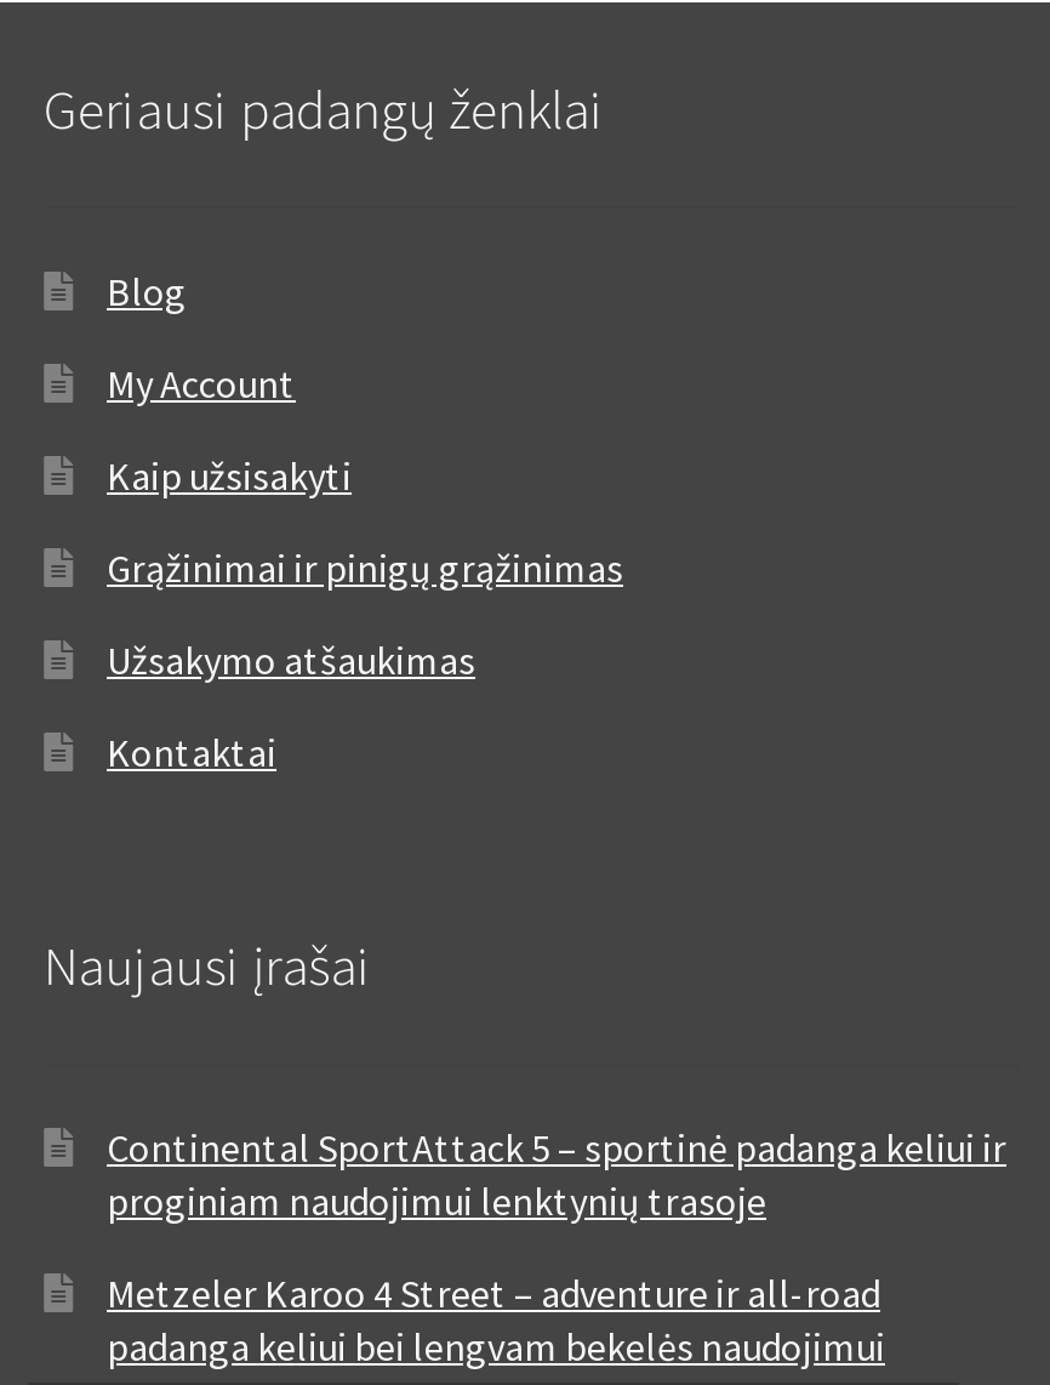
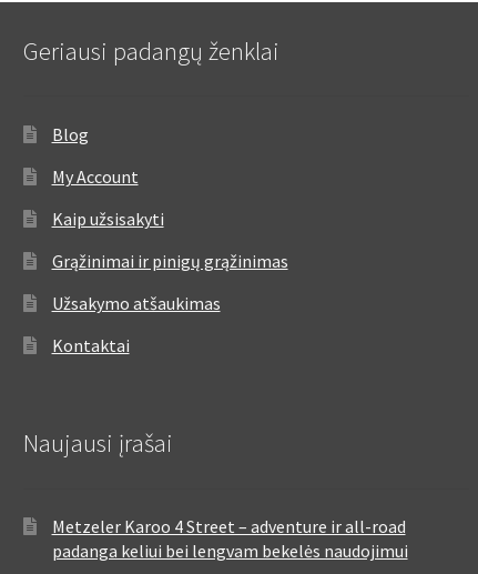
[107,1124,1006,1226] Continental SportAttack 5 – sportinė padanga keliui ir | proginiam naudojimui lenktynių trasoje -> none

